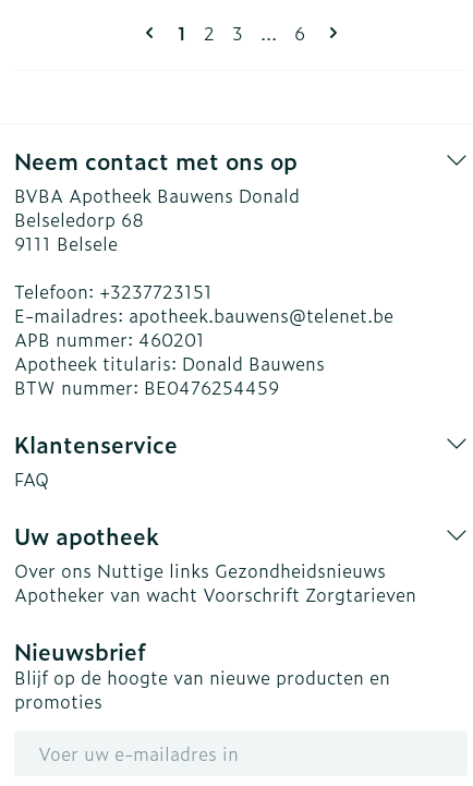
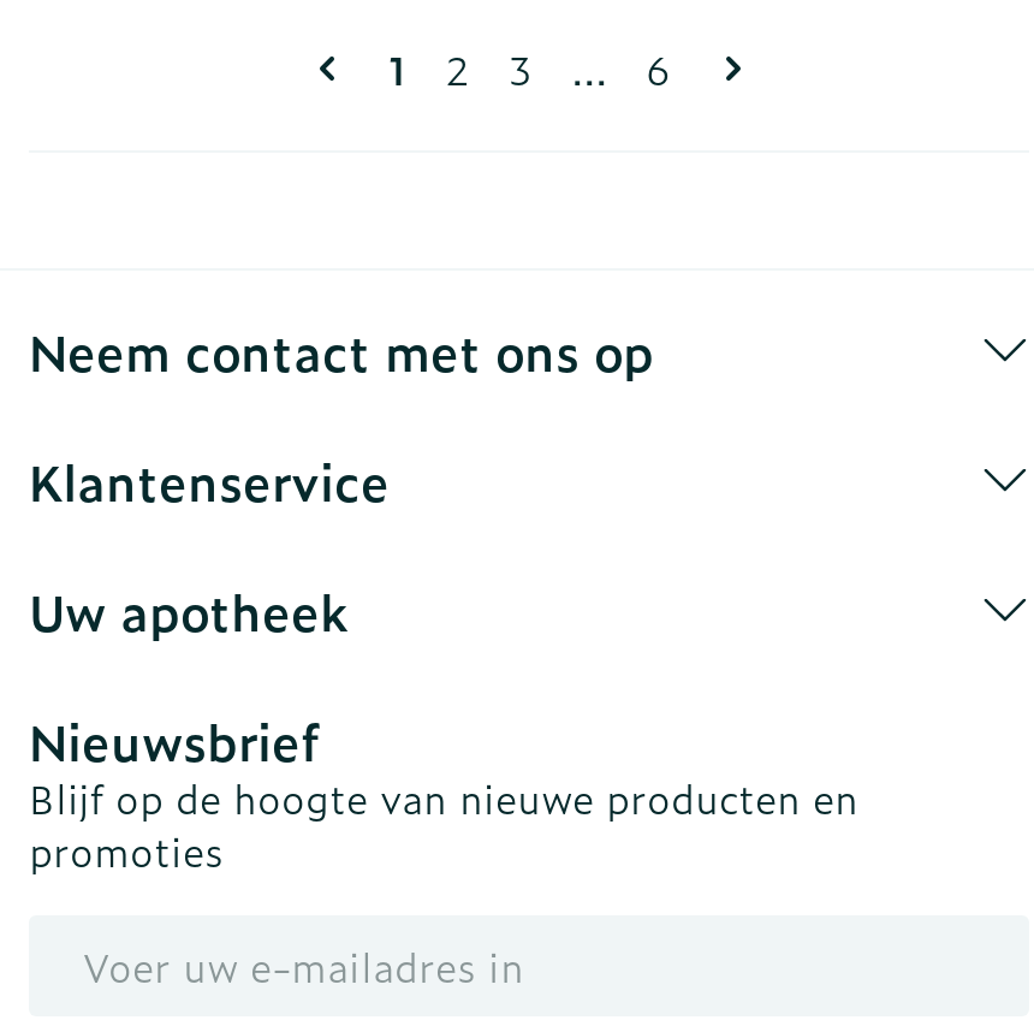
[14,182,393,400] BVBA Apotheek Bauwens Donald | Belseledorp 68 | 9111 Belsele | Telefoon: +3237723151 | E-mailadres: apotheek.bauwens@telenet.be | APB nummer: 460201 | Apotheek titularis: Donald Bauwens | BTW nummer: BE0476254459 -> none
[14,465,49,492] FAQ -> none
[14,557,416,607] Over ons Nuttige links Gezondheidsnieuws | Apotheker van wacht Voorschrift Zorgtarieven -> none

